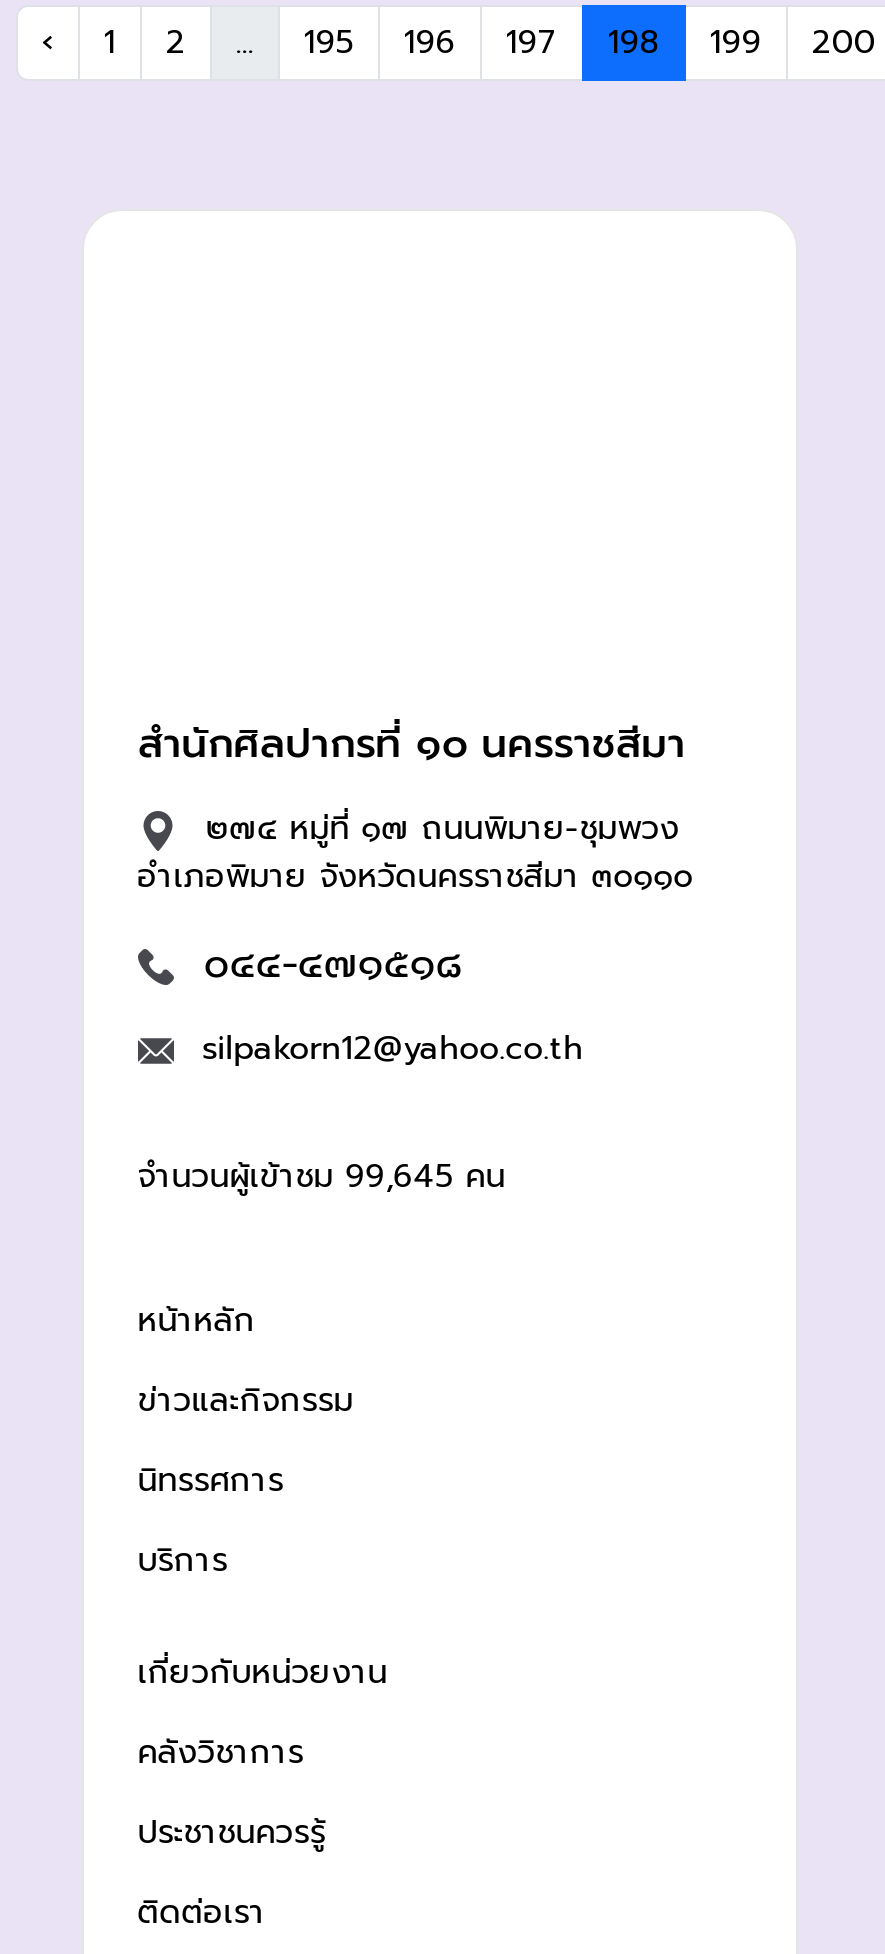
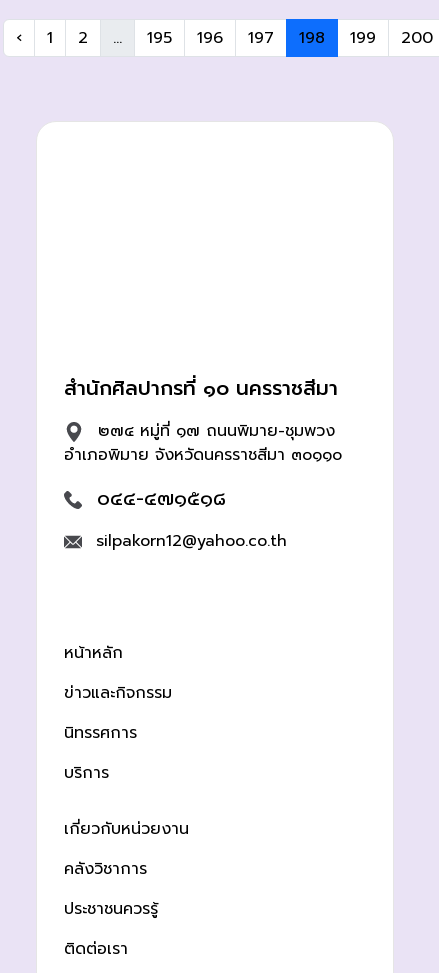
[138,1153,506,1201] จำนวนผู้เข้าชม 99,645 คน -> none

